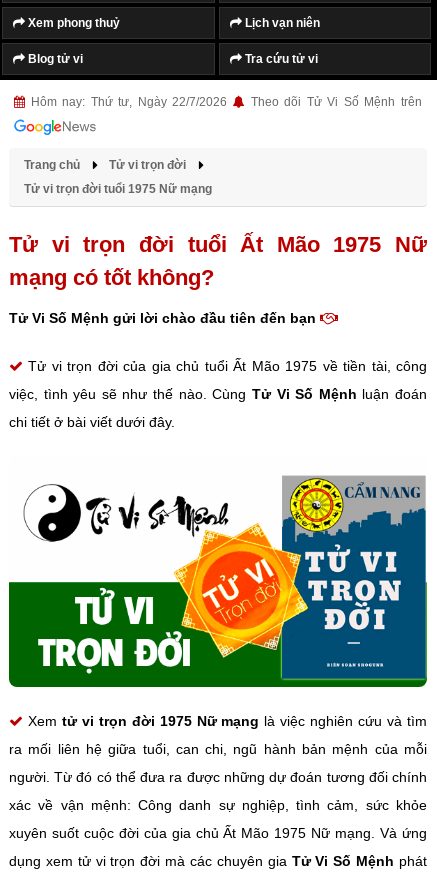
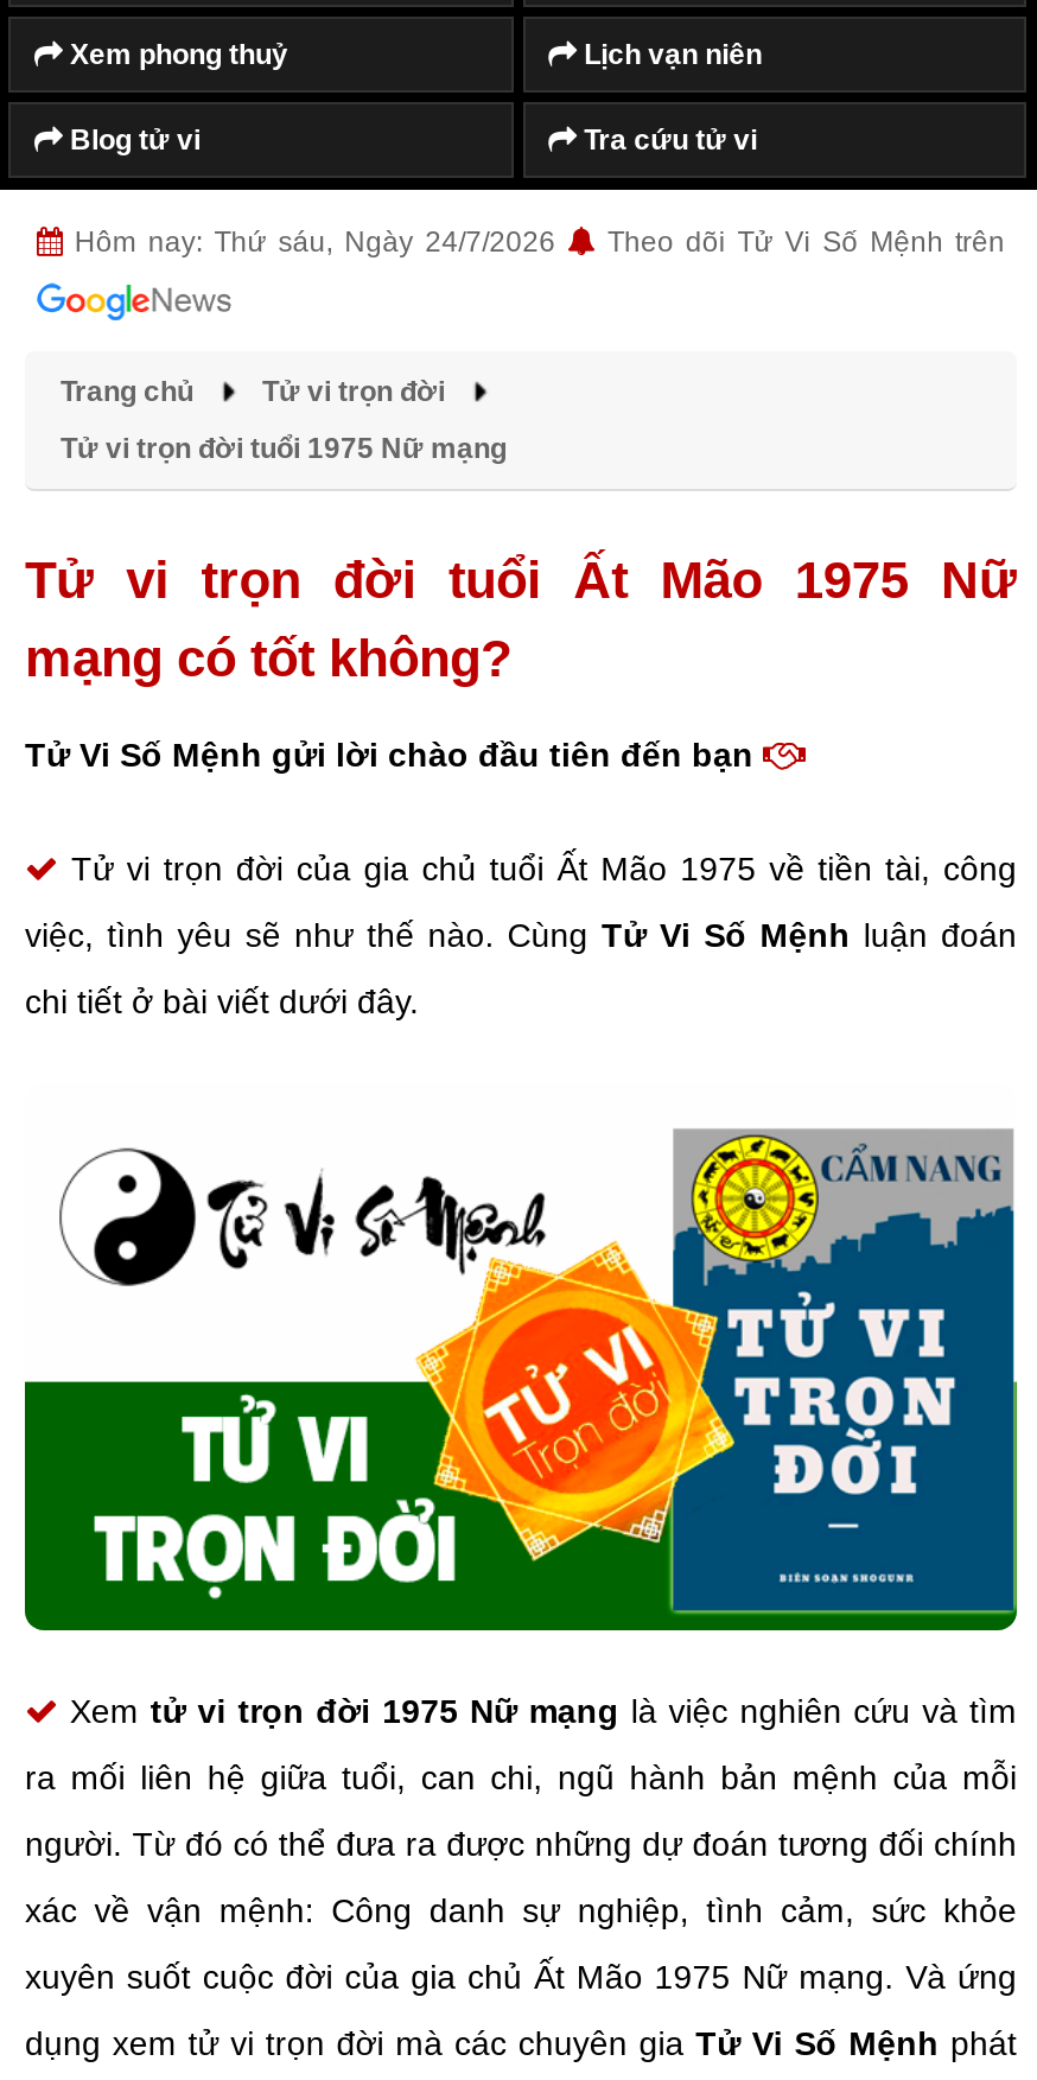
[25,95,233,109] Hôm nay: Thứ tư, Ngày 22/7/2026 -> [63,225,567,259] Hôm nay: Thứ sáu, Ngày 24/7/2026

